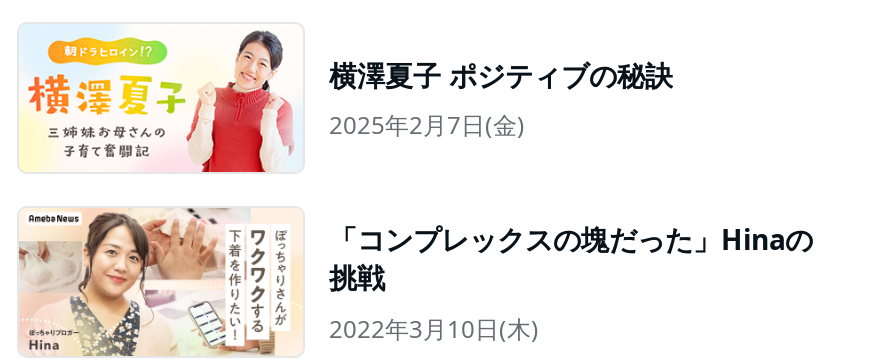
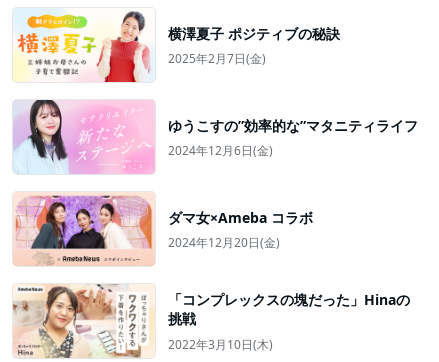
none -> [13,99,418,174] [image] | ゆうこすの”効率的な”マタニティライフ | 2024年12月6日(金)
none -> [13,193,313,266] [image] | ダマ女×Ameba コラボ | 2024年12月20日(金)

